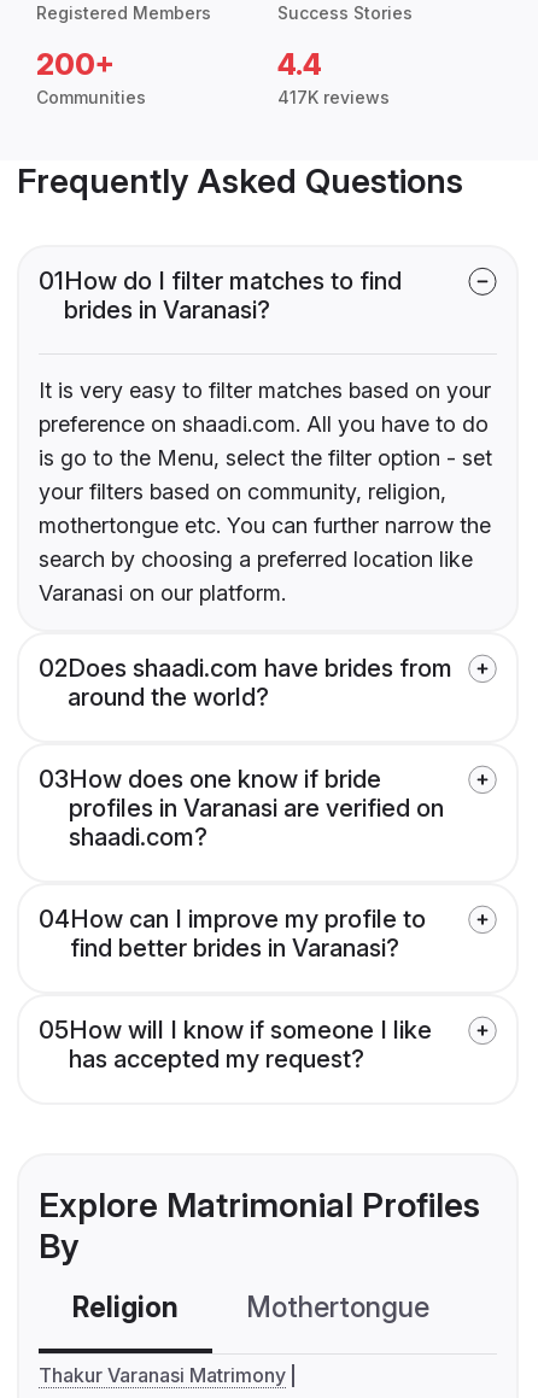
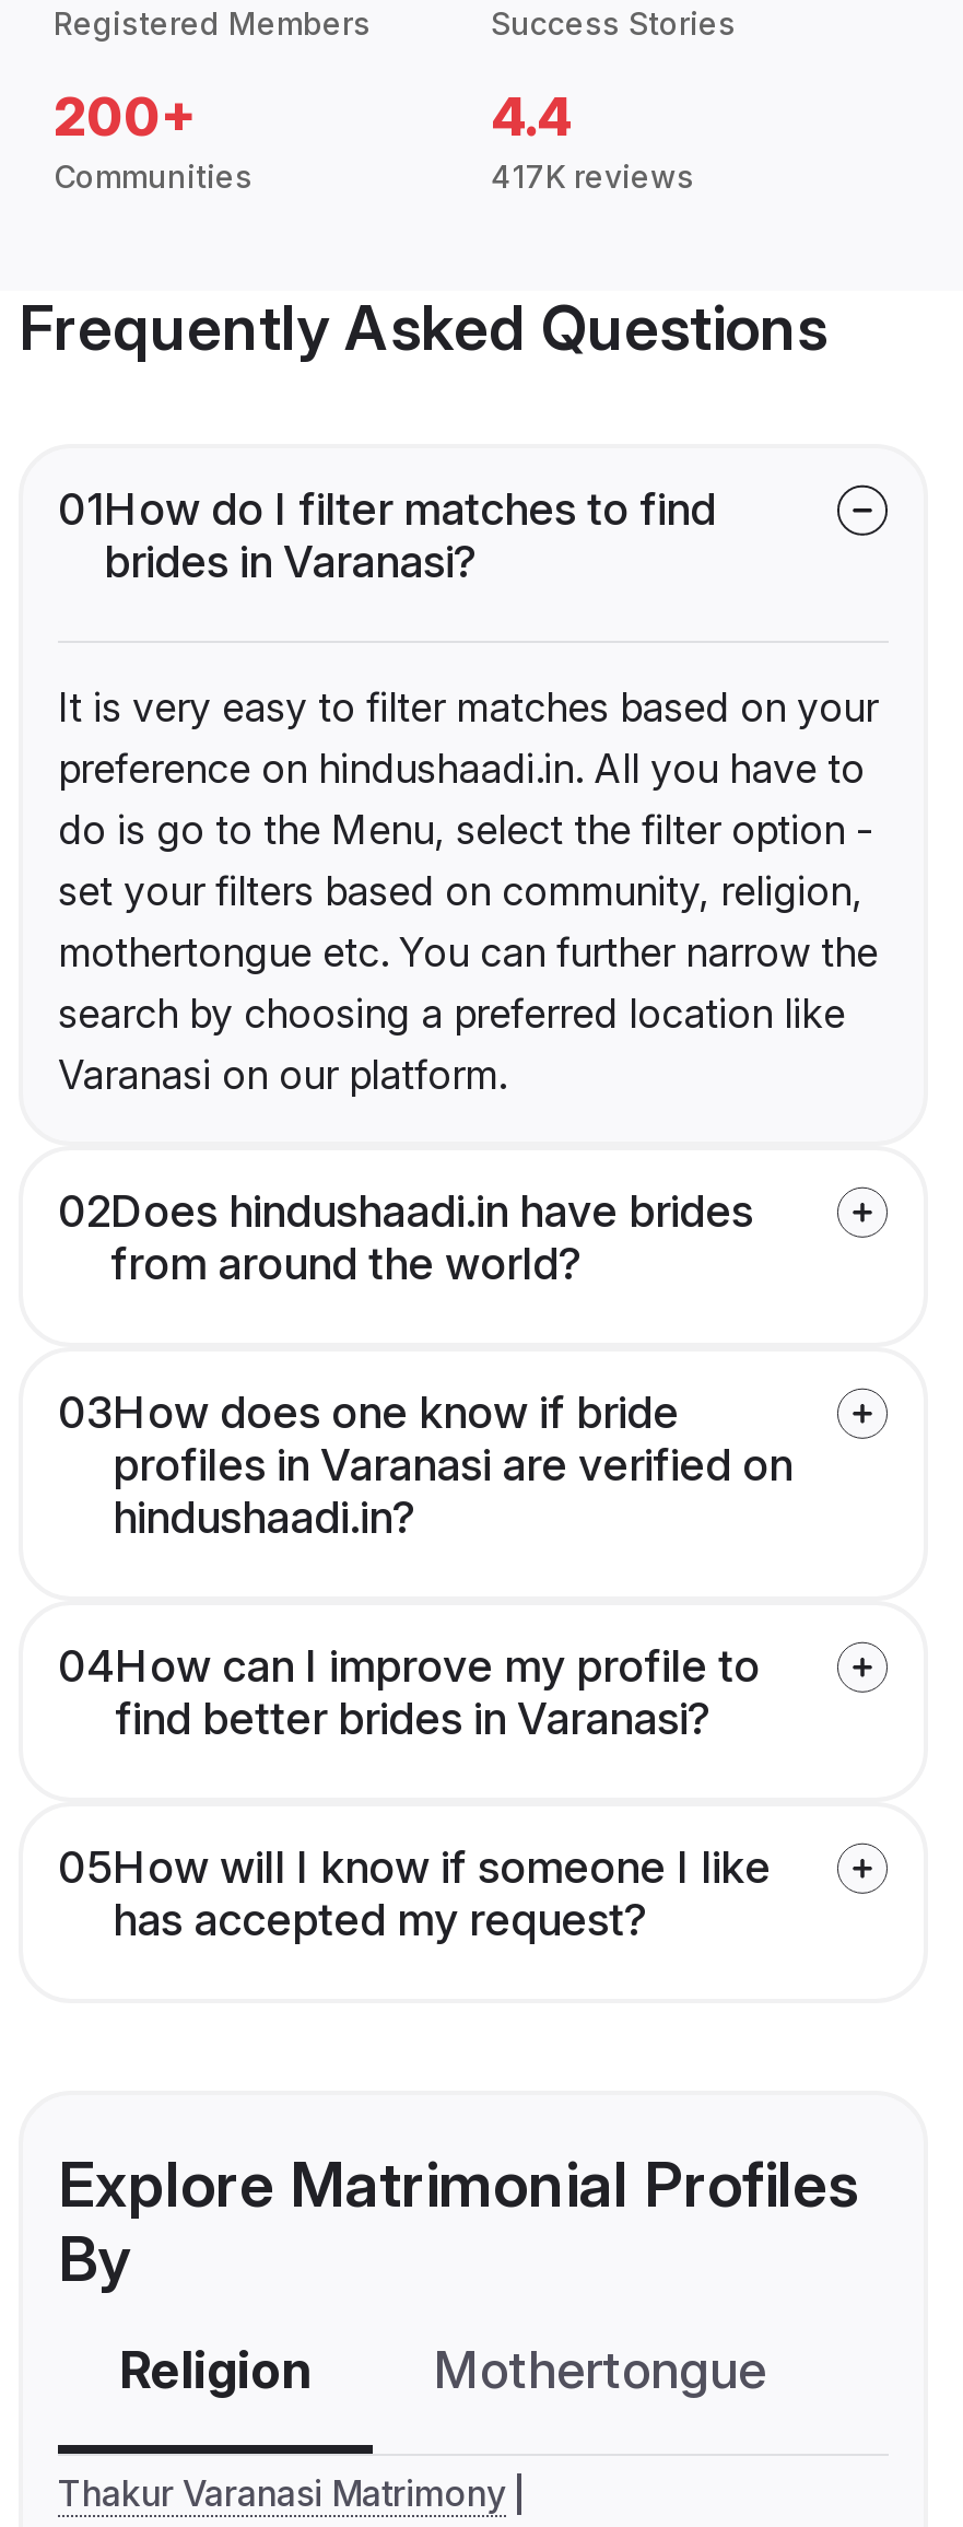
[39,412,492,505] preference on shaadi.com. All you have to do | is go to the Menu, select the filter option - set | your filters based on community, religion, -> [58,746,873,915] preference on hindushaadi.in. All you have to | do is go to the Menu, select the filter option - | set your filters based on community, religion,
[39,654,452,712] 02Does shaadi.com have brides from | around the world? -> [58,1186,753,1291] 02Does hindushaadi.in have brides | from around the world?
[69,823,207,852] shaadi.com? -> [113,1492,416,1545] hindushaadi.in?

